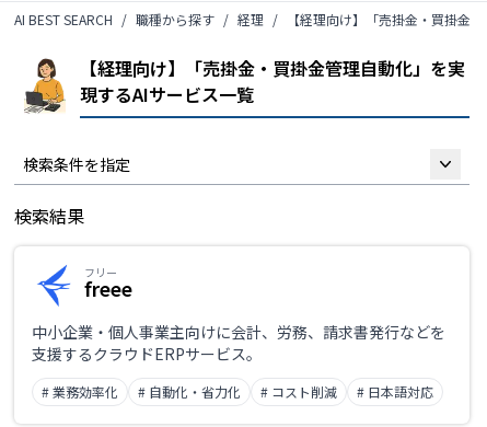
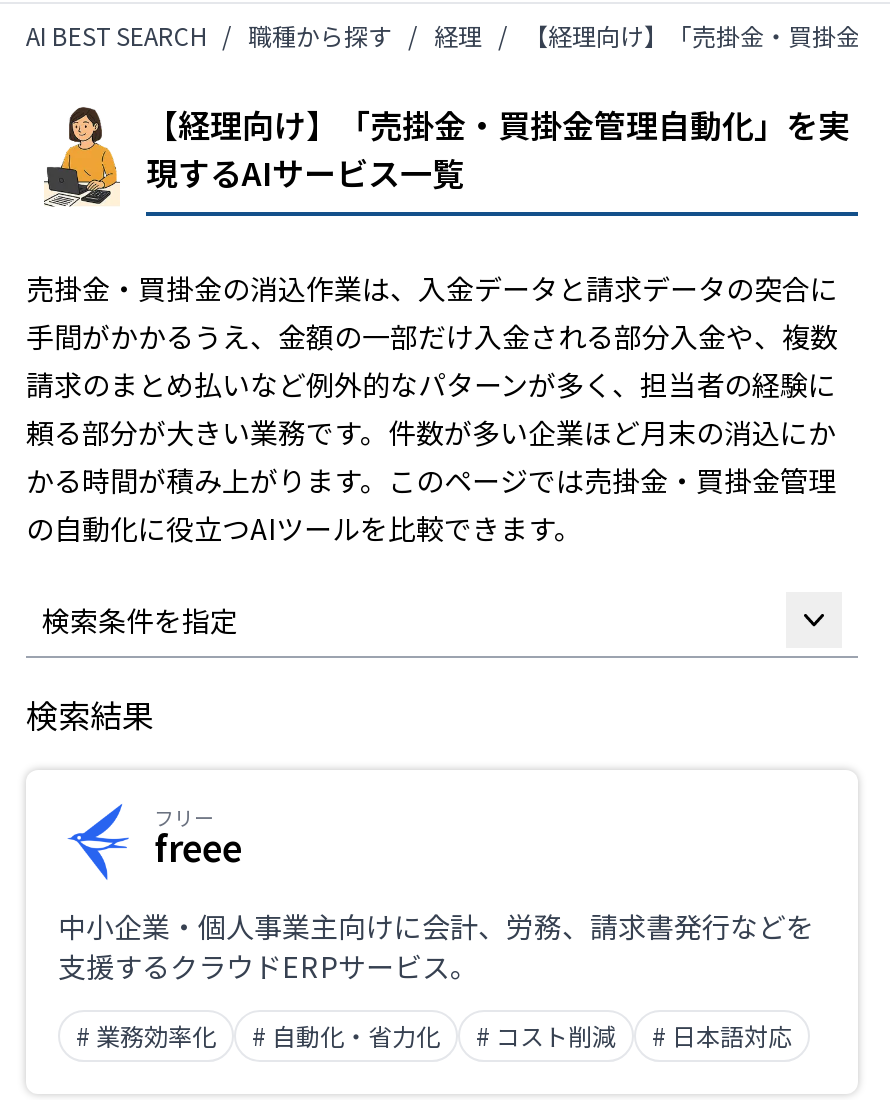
none -> [26,268,838,548] 売掛金・買掛金の消込作業は、入金データと請求データの突合に | 手間がかかるうえ、金額の一部だけ入金される部分入金や、複数 | 請求のまとめ払いなど例外的なパターンが多く、担当者の経験に | 頼る部分が大きい業務です。件数が多い企業ほど月末の消込にか | かる時間が積み上がります。このページでは売掛金・買掛金管理 | の自動化に役立つAIツールを比較できます。

